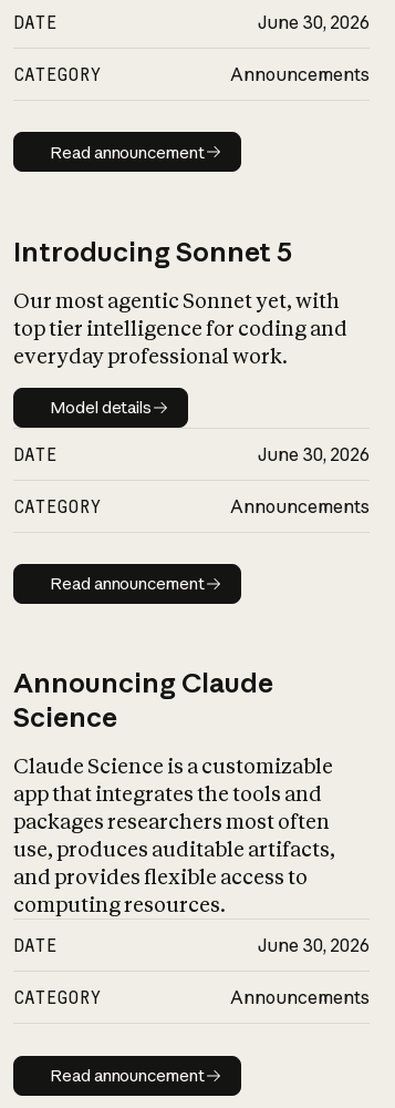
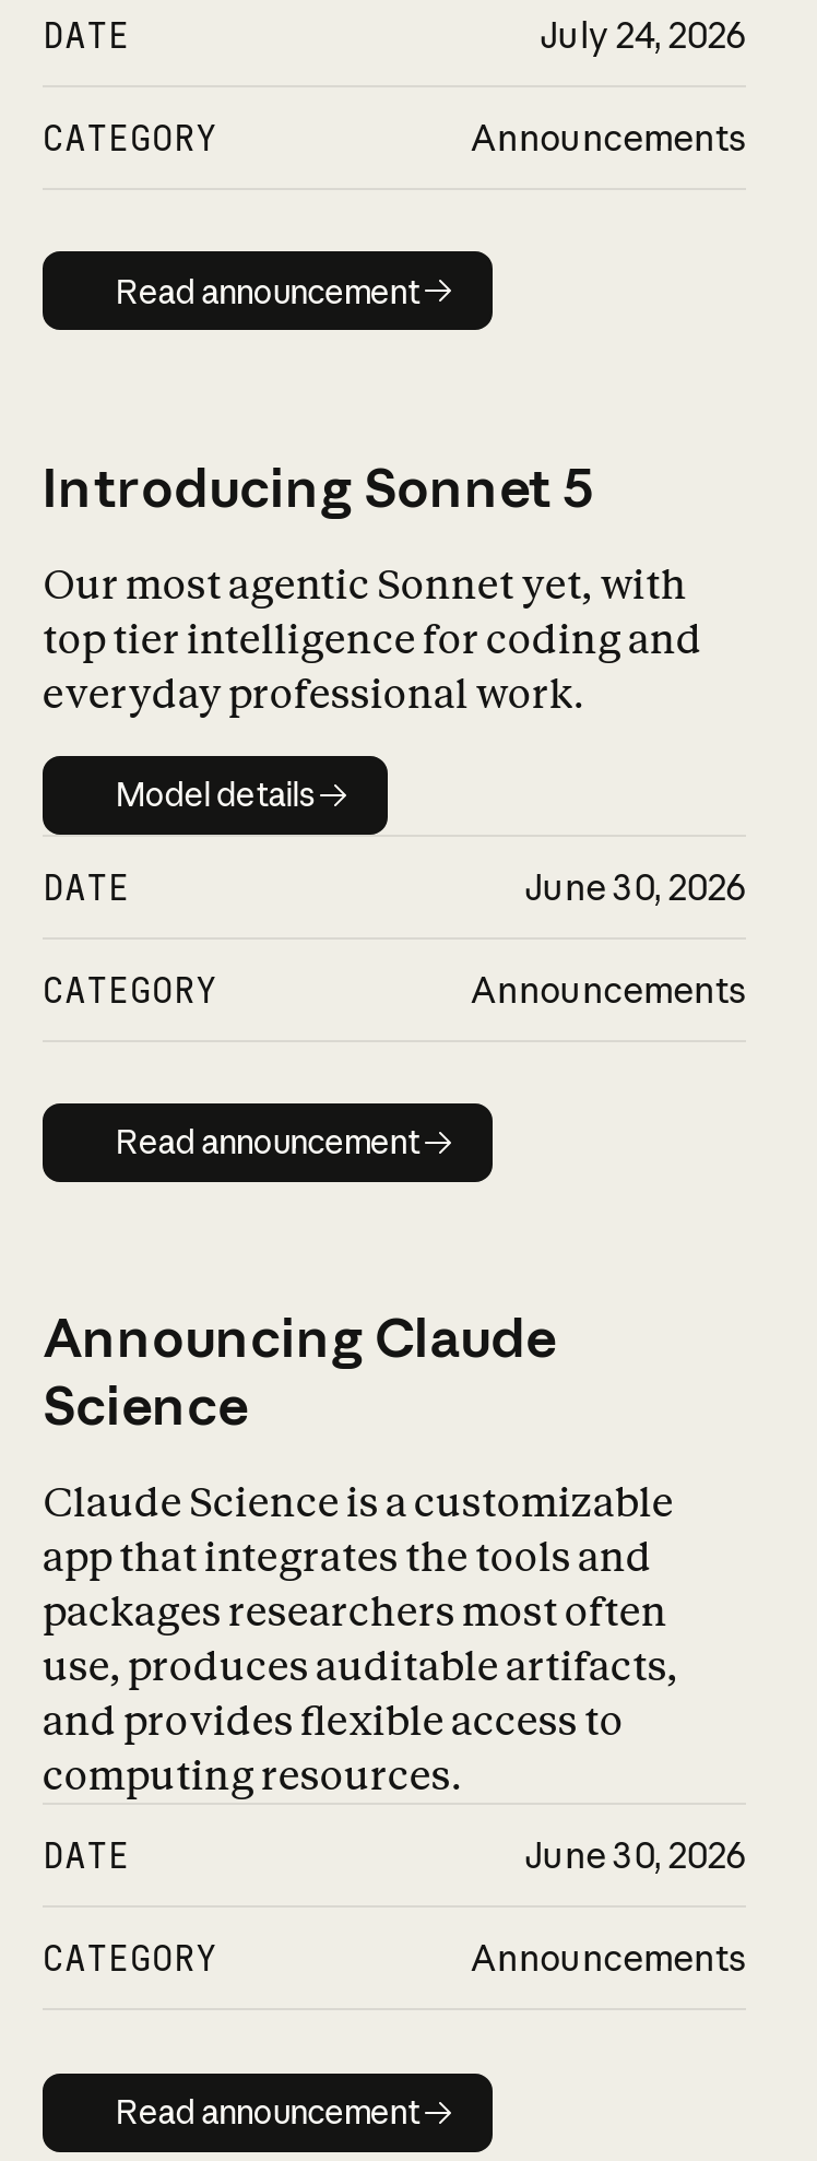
[258,11,369,33] June 30, 2026 -> [540,13,746,57] July 24, 2026

